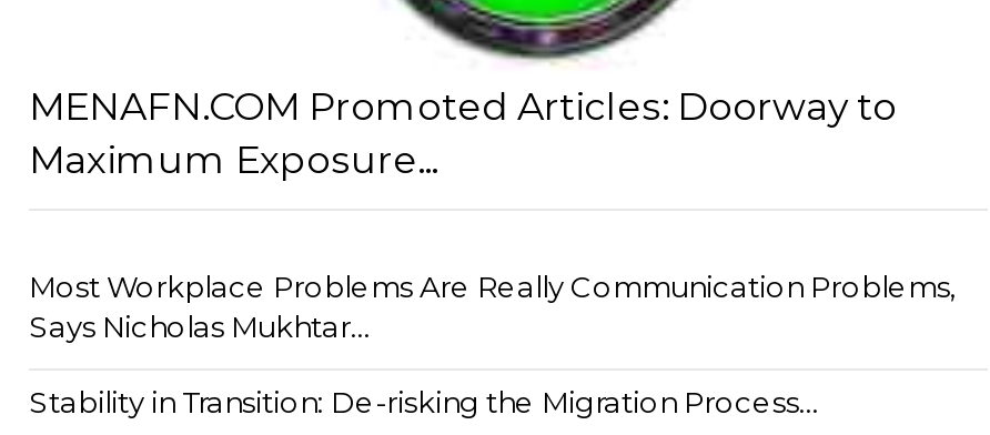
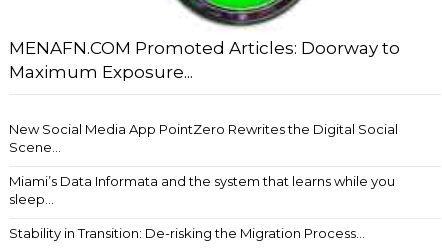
[29,268,957,343] Most Workplace Problems Are Really Communication Problems, | Says Nicholas Mukhtar... -> [9,121,398,207] New Social Media App PointZero Rewrites the Digital Social | Scene... | Miami’s Data Informata and the system that learns while you | sleep...

